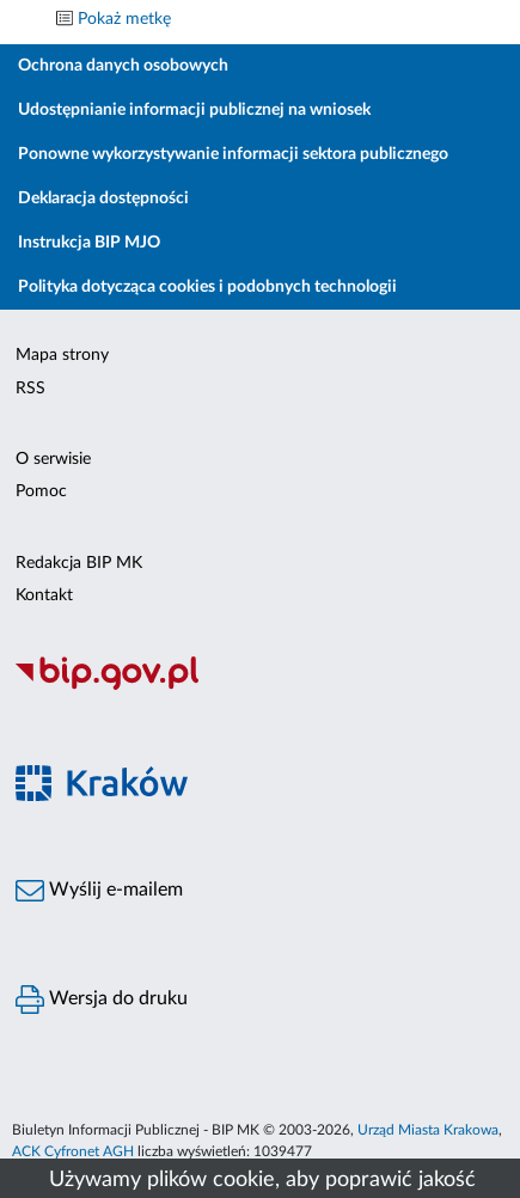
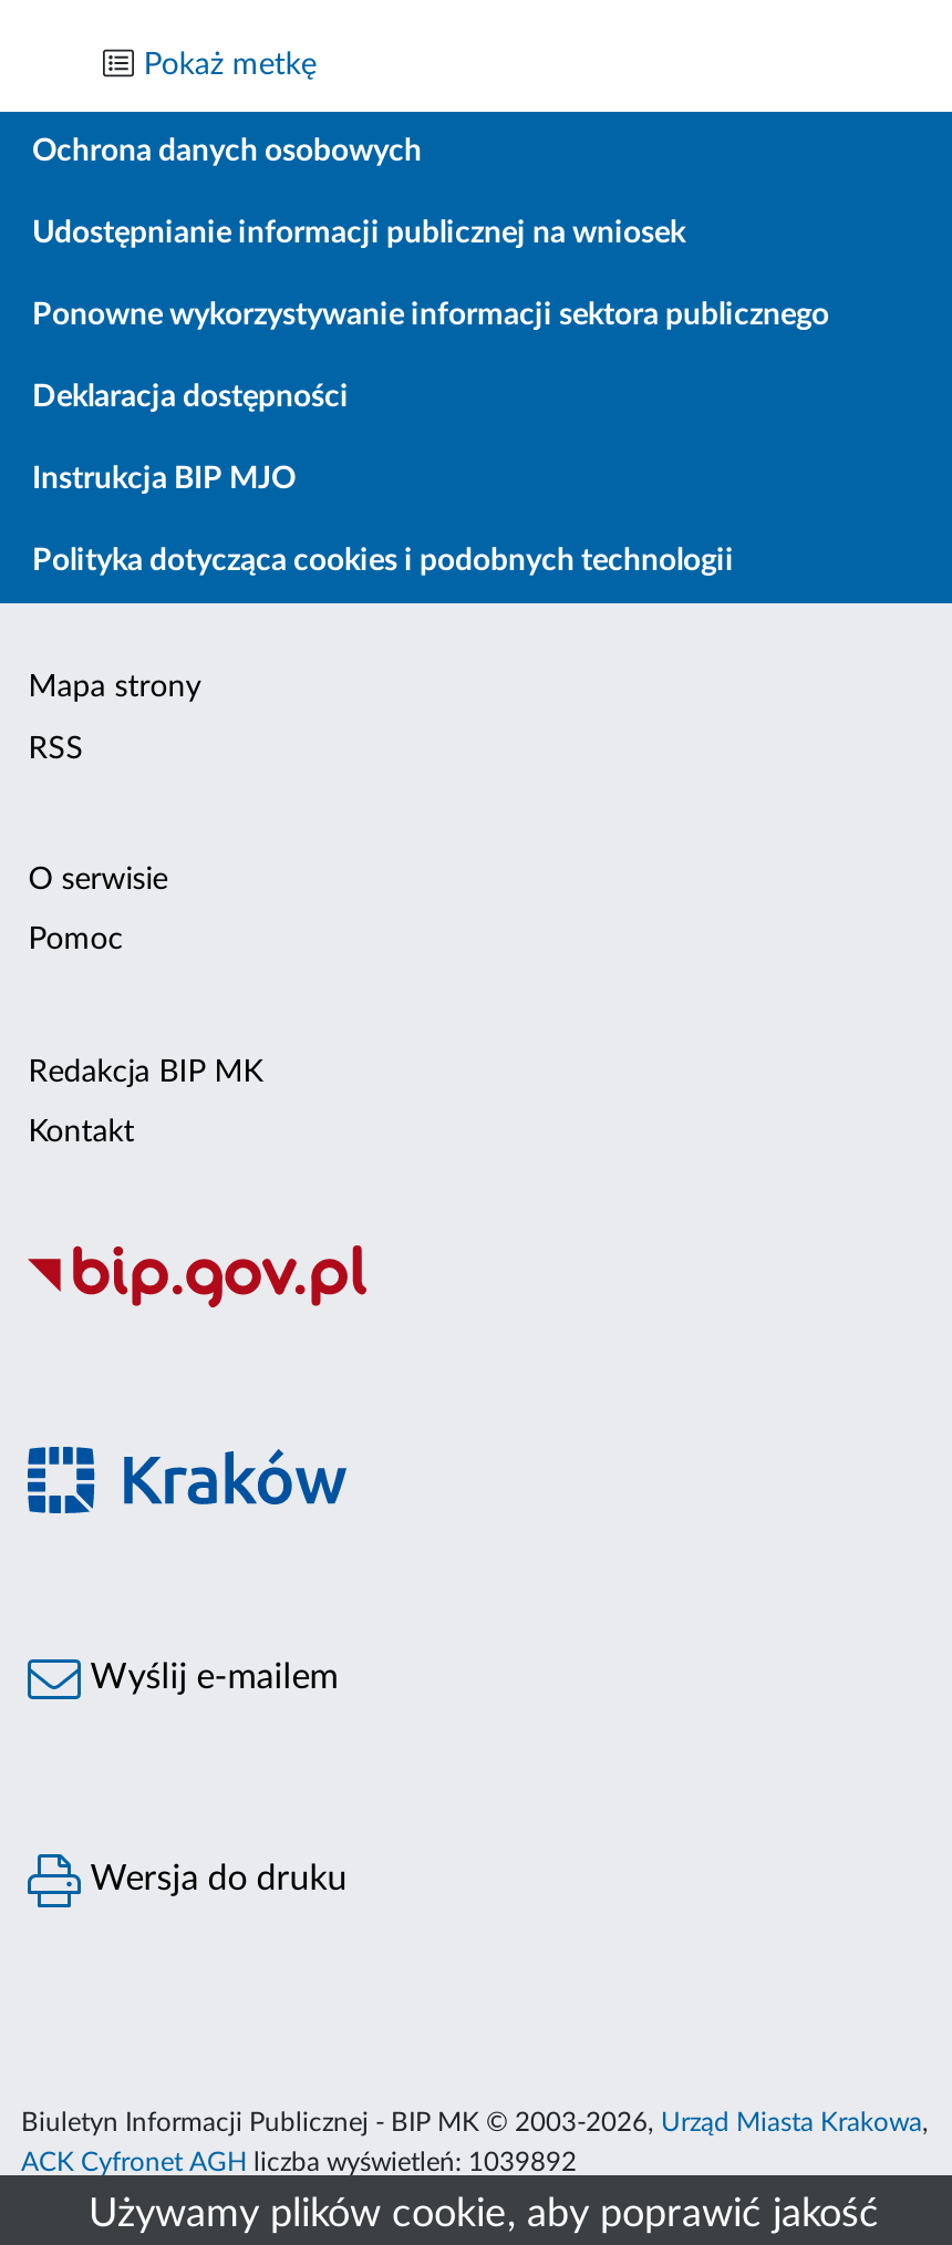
[12,1145,312,1159] ACK Cyfronet AGH liczba wyświetleń: 1039477 -> [21,2149,577,2176] ACK Cyfronet AGH liczba wyświetleń: 1039892

